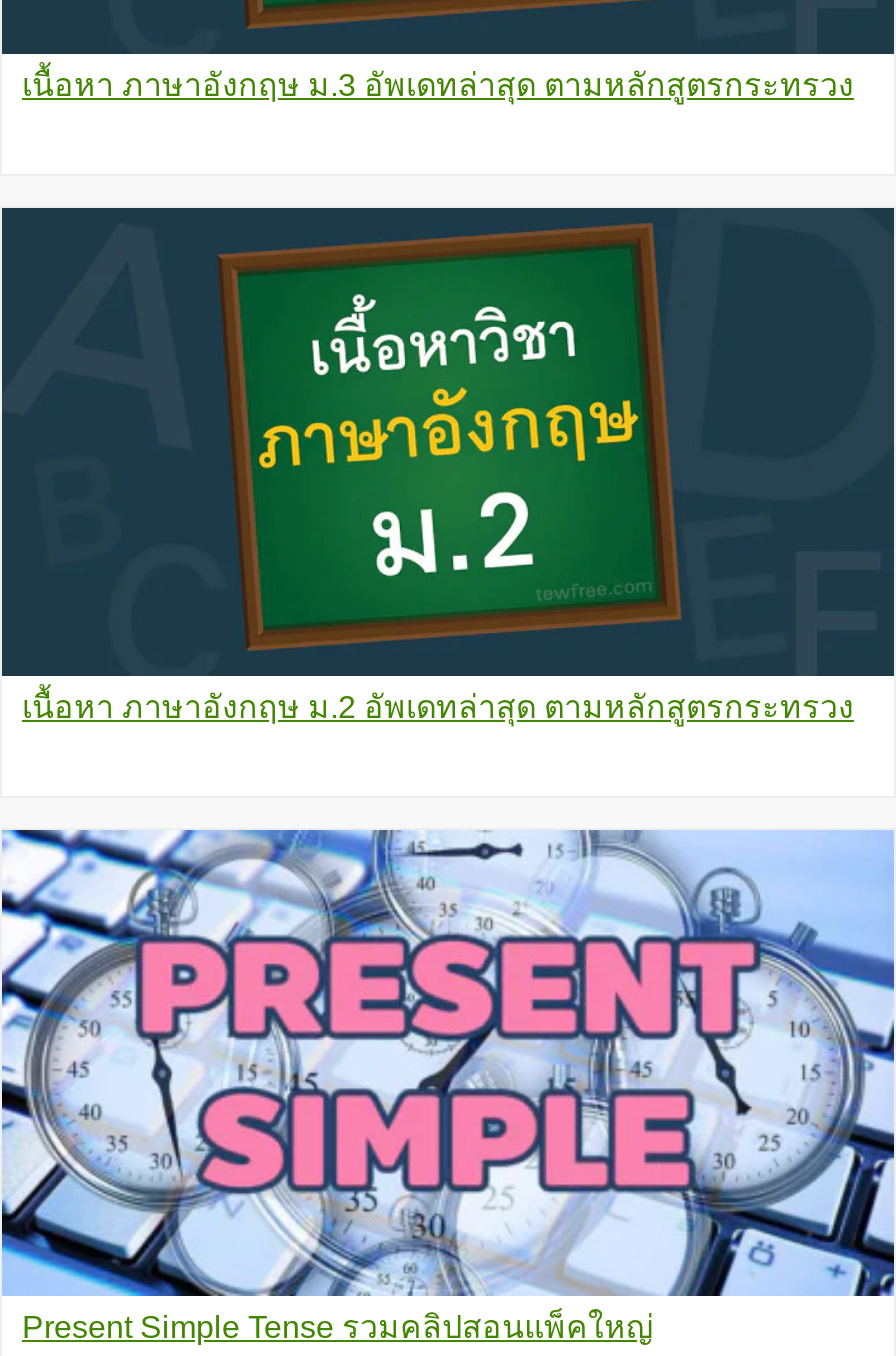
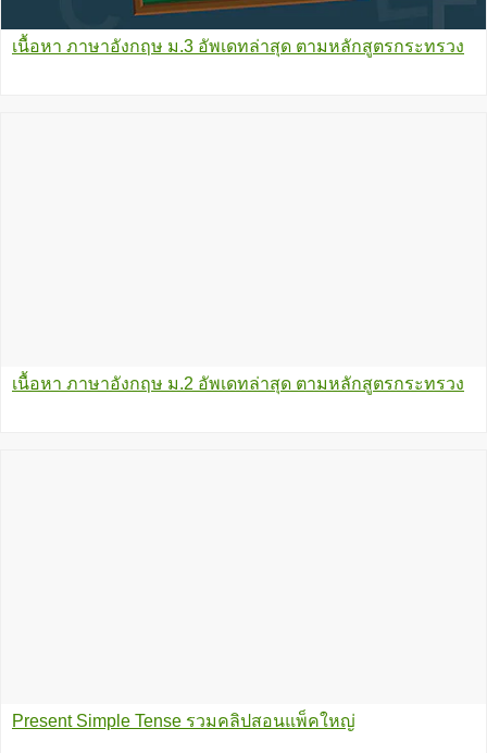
[6,206,890,678] [image] -> none
[6,828,890,1298] [image] -> none

